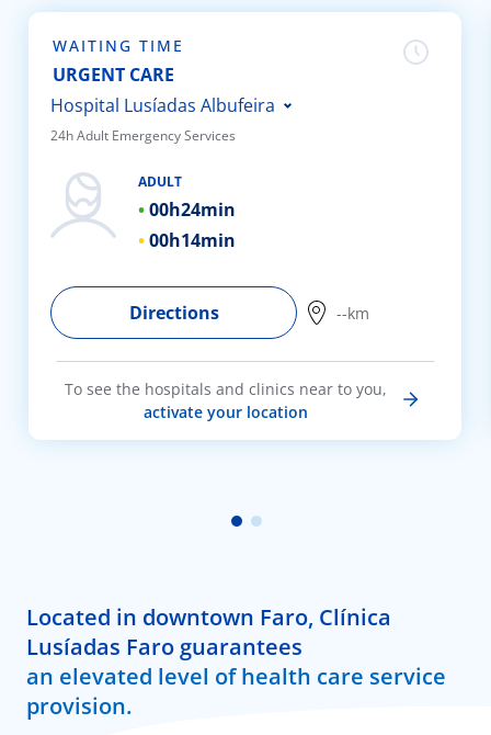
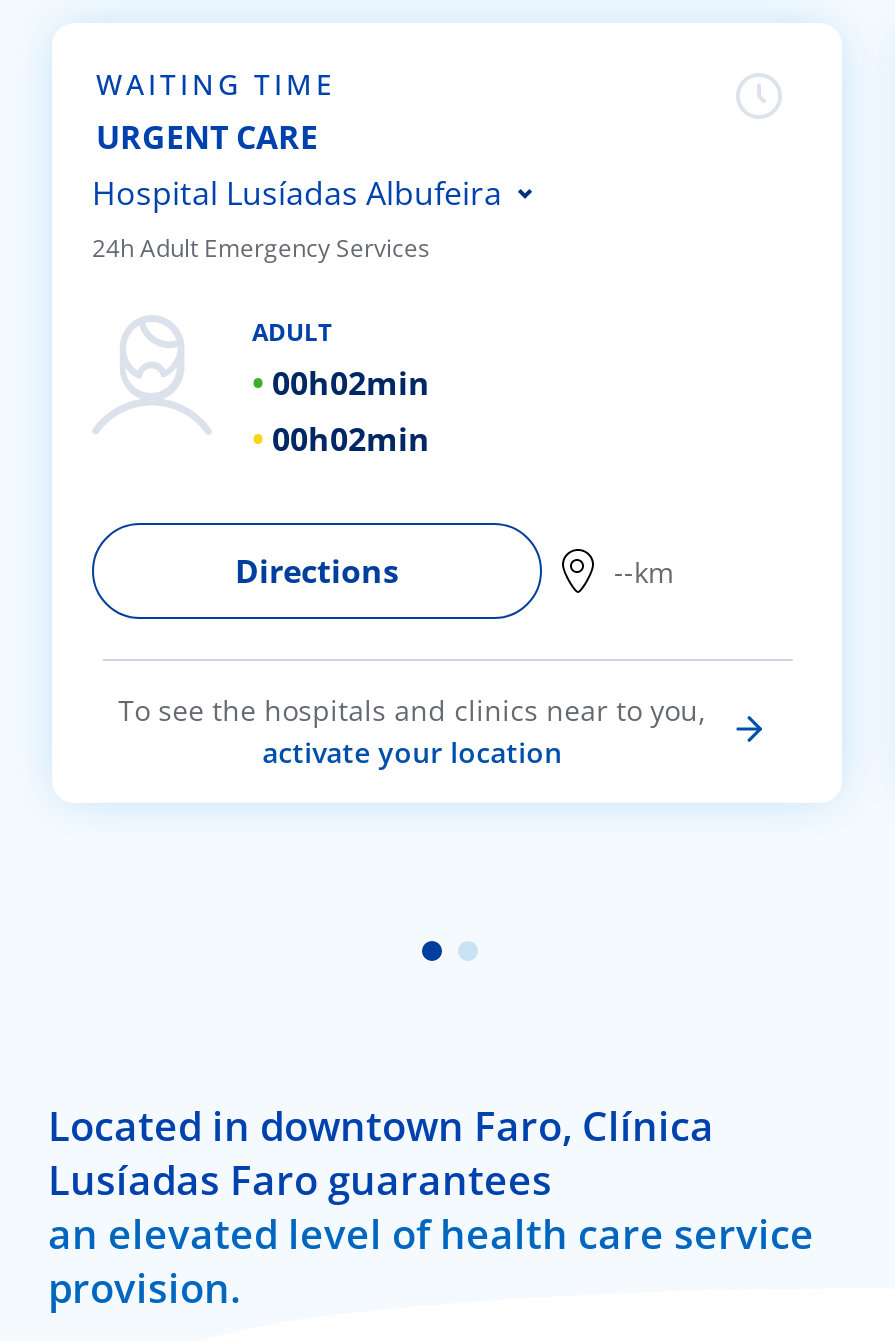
[149,197,236,222] 00h24min -> [272,361,430,405] 00h02min
[149,228,236,252] 00h14min -> [272,417,430,461] 00h02min

